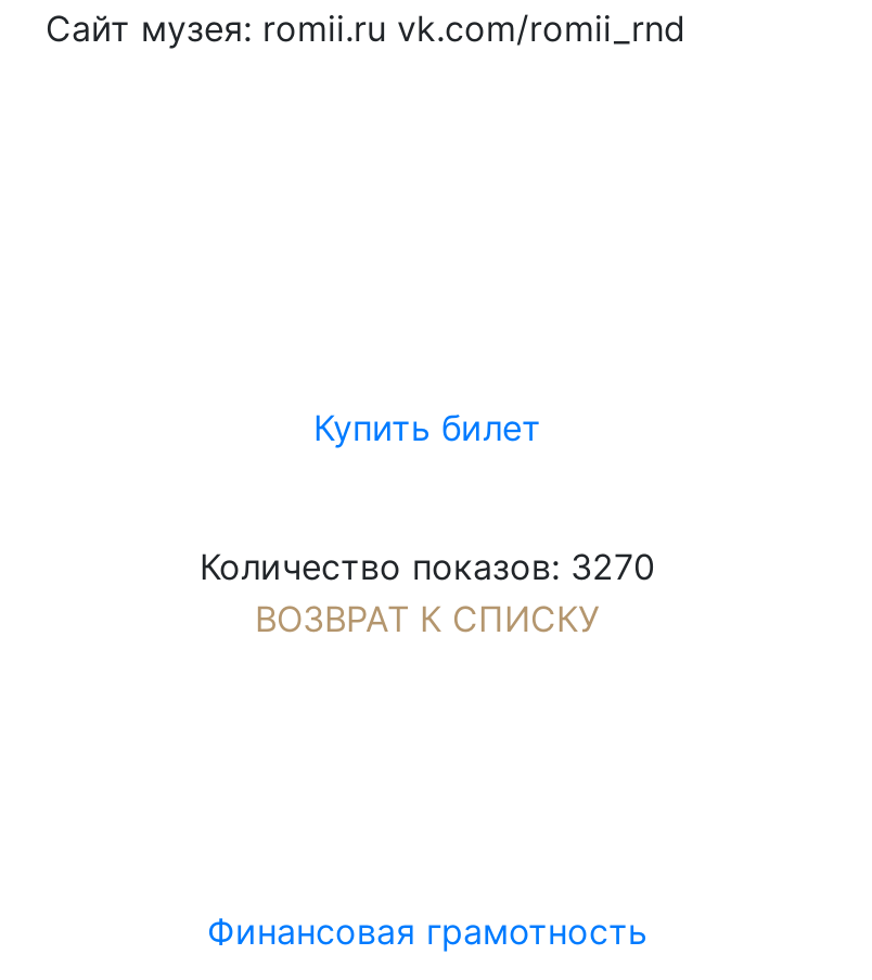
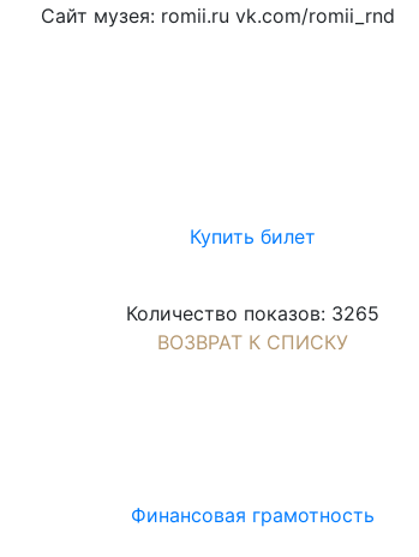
[200,544,655,588] Количество показов: 3270 -> [125,301,379,325] Количество показов: 3265

